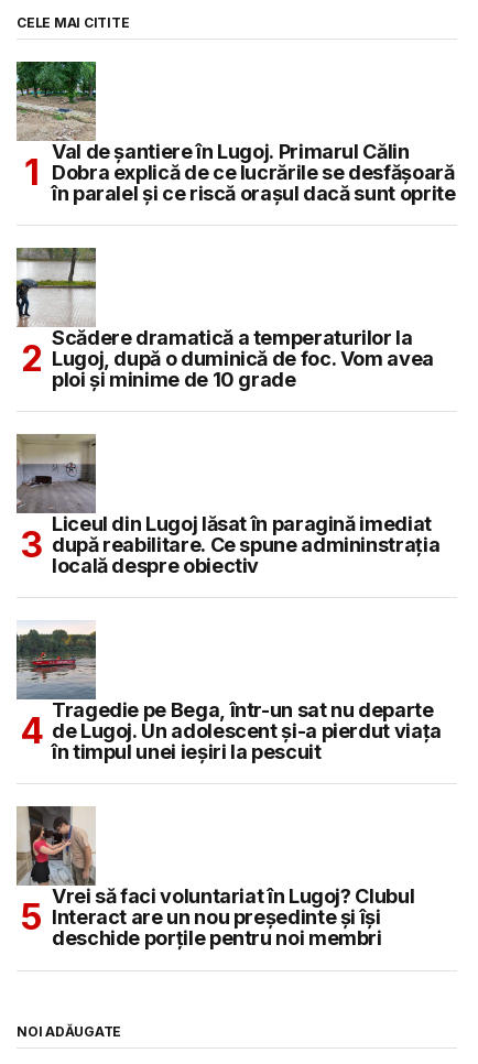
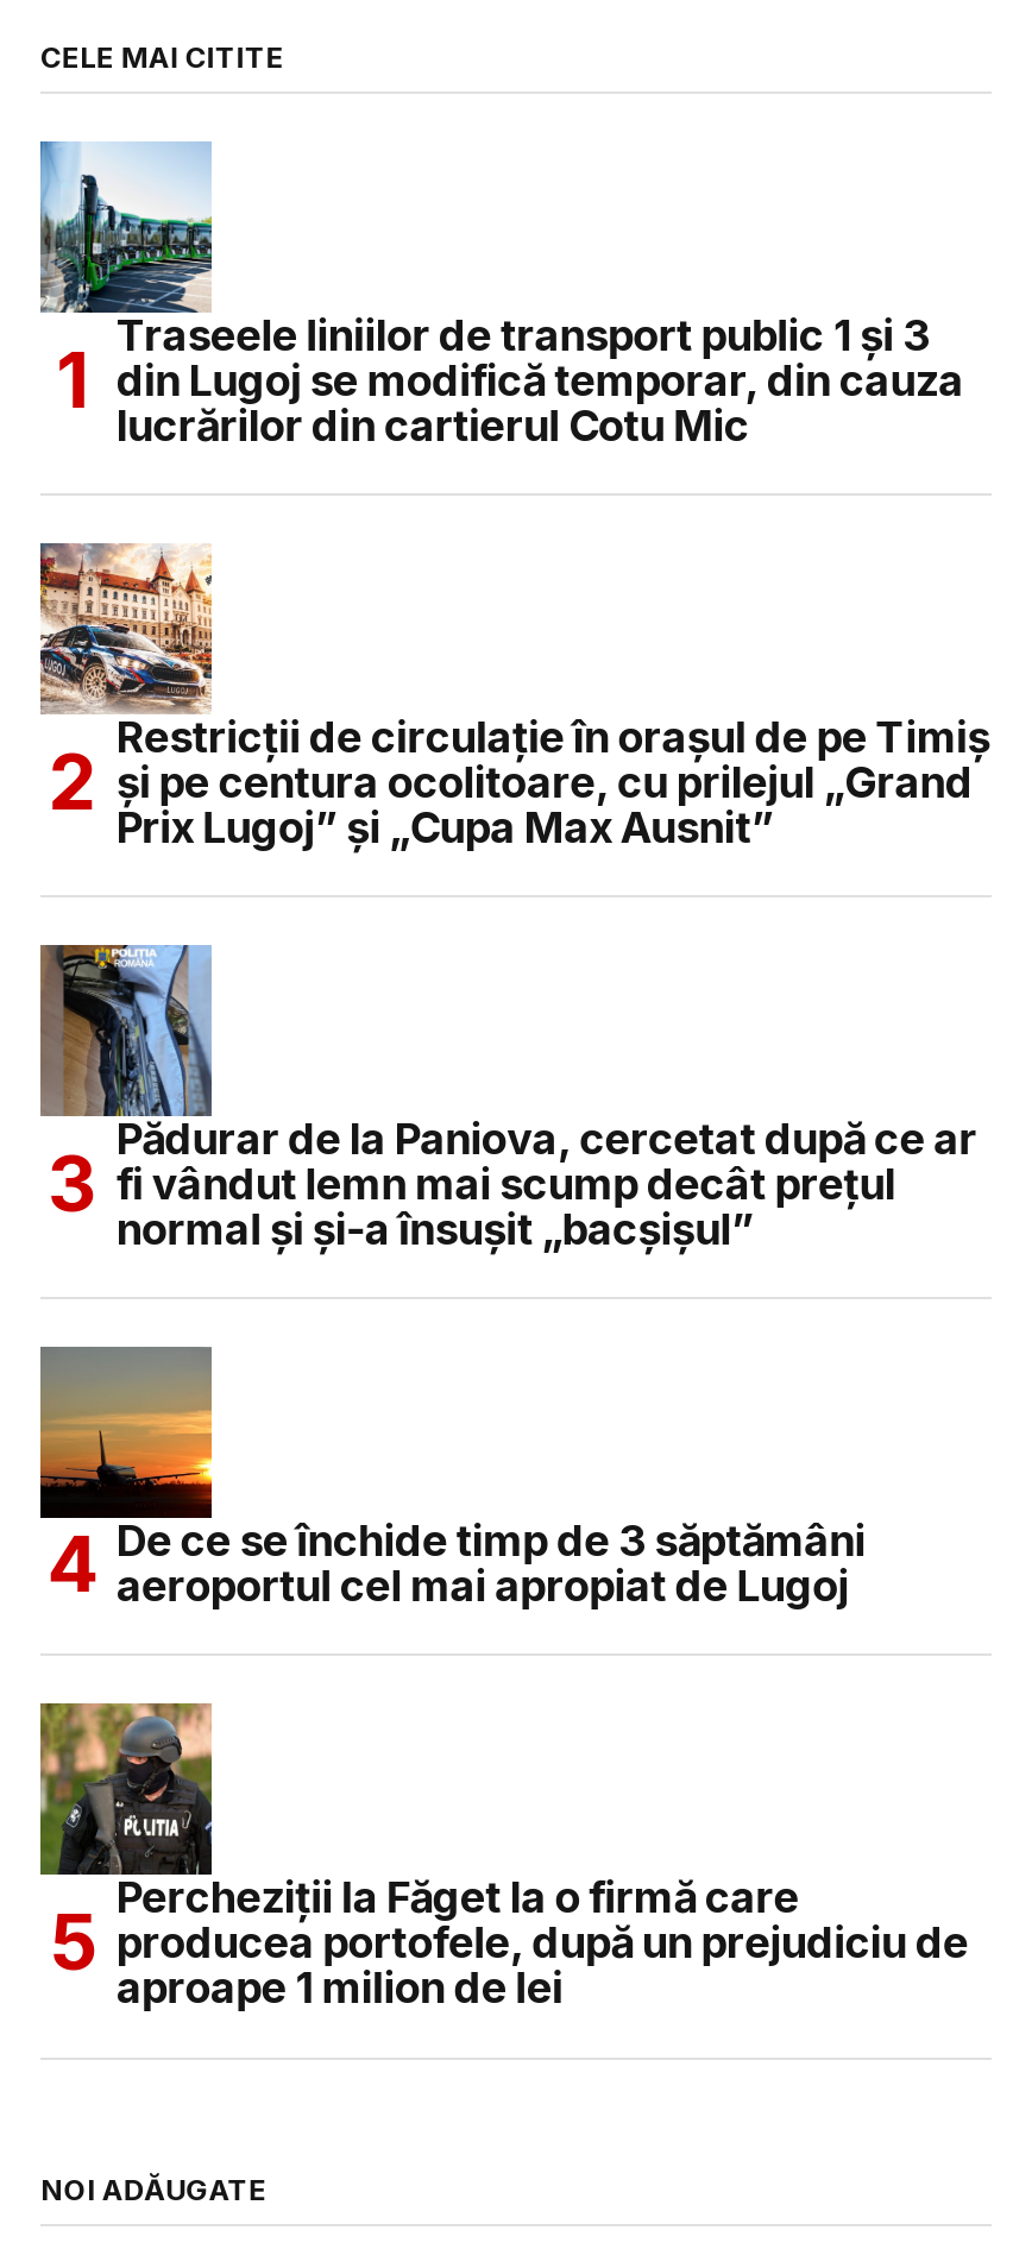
[15,61,455,205] [image] | Val de șantiere în Lugoj. Primarul Călin | Dobra explică de ce lucrările se desfășoară | în paralel și ce riscă orașul dacă sunt oprite -> [38,139,964,451] [image] | Traseele liniilor de transport public 1 și 3 | din Lugoj se modifică temporar, din cauza | lucrărilor din cartierul Cotu Mic
[15,247,434,391] [image] | Scădere dramatică a temperaturilor la | Lugoj, după o duminică de foc. Vom avea | ploi și minime de 10 grade -> [38,543,990,853] [image] | Restricții de circulație în orașul de pe Timiș | și pe centura ocolitoare, cu prilejul „Grand | Prix Lugoj” și „Cupa Max Ausnit”
[17,433,440,577] [image] | Liceul din Lugoj lăsat în paragină imediat | după reabilitare. Ce spune admininstrația | locală despre obiectiv -> [43,945,977,1255] [image] | Pădurar de la Paniova, cercetat după ce ar | fi vândut lemn mai scump decât prețul | normal și și-a însușit „bacșișul”
[17,621,442,764] [image] | Tragedie pe Bega, într-un sat nu departe | de Lugoj. Un adolescent și-a pierdut viața | în timpul unei ieșiri la pescuit -> [38,1344,866,1611] [image] | De ce se închide timp de 3 săptămâni | aeroportul cel mai apropiat de Lugoj
[15,805,414,950] [image] | Vrei să faci voluntariat în Lugoj? Clubul | Interact are un nou președinte și își | deschide porțile pentru noi membri -> [40,1701,968,2013] [image] | Percheziții la Făget la o firmă care | producea portofele, după un prejudiciu de | aproape 1 milion de lei

